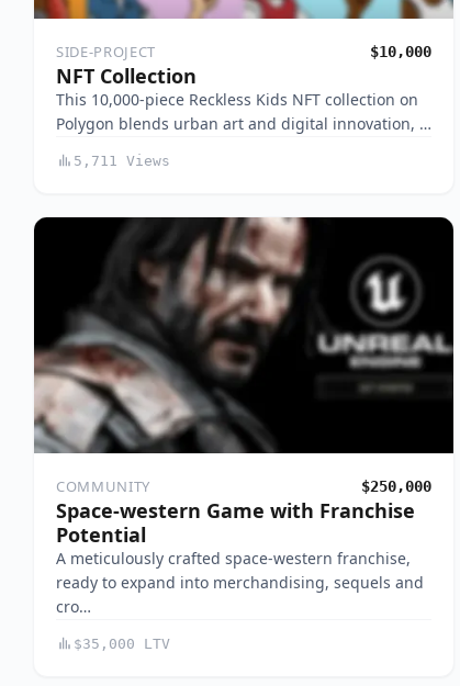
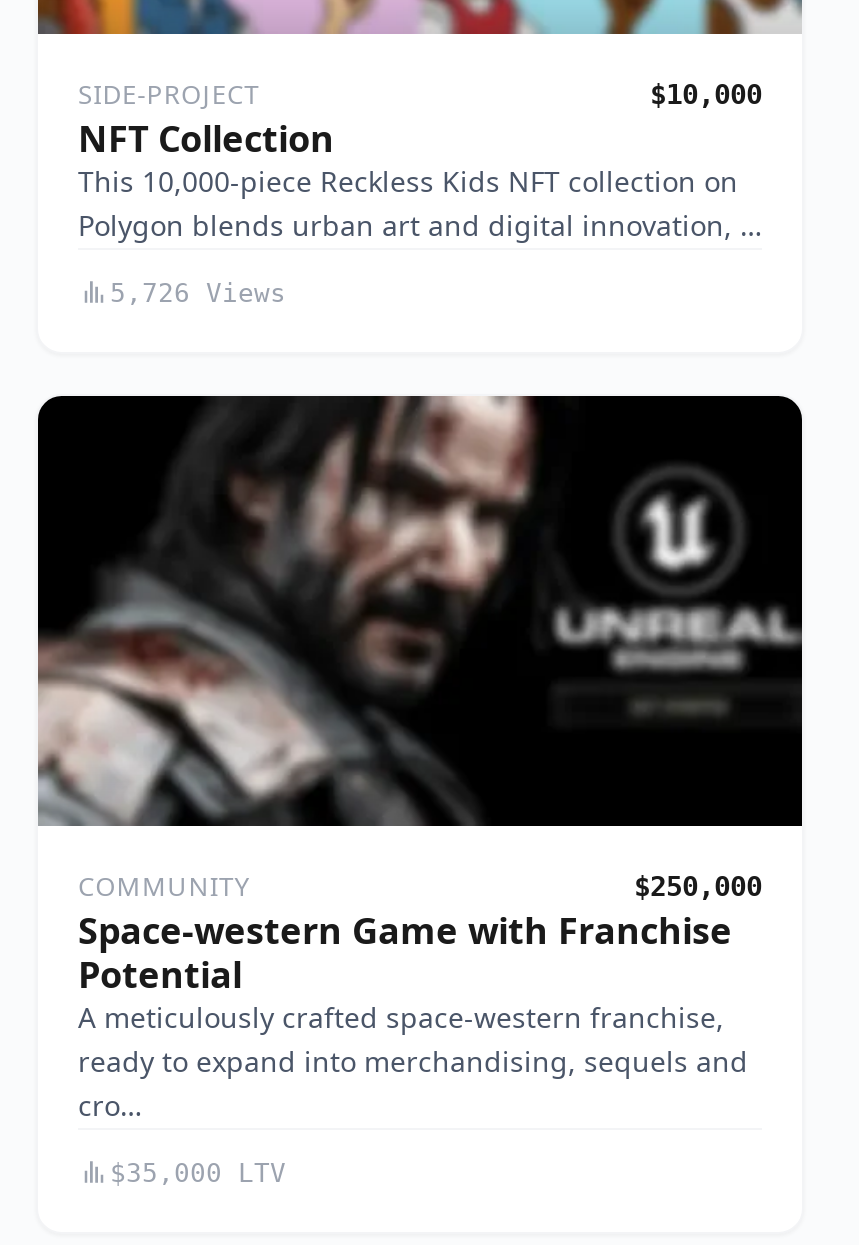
[74,152,170,169] 5,711 Views -> [110,277,286,307] 5,726 Views

